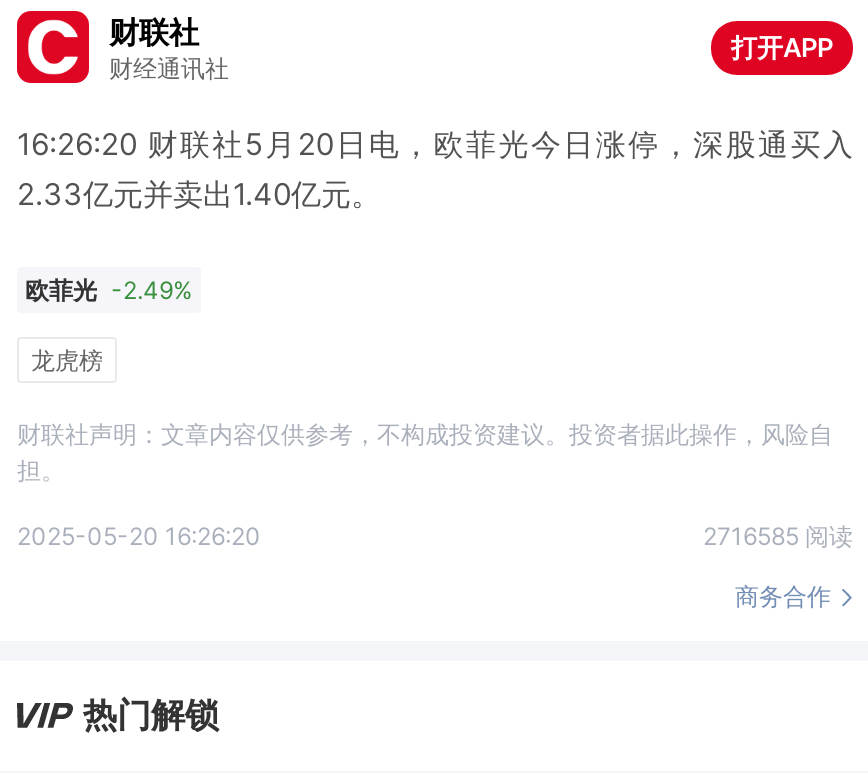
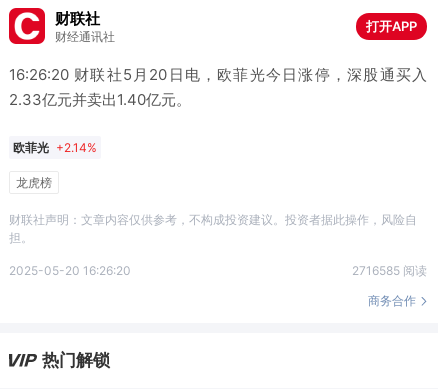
[25,275,193,305] 欧菲光 -2.49% -> [13,140,97,155] 欧菲光 +2.14%

